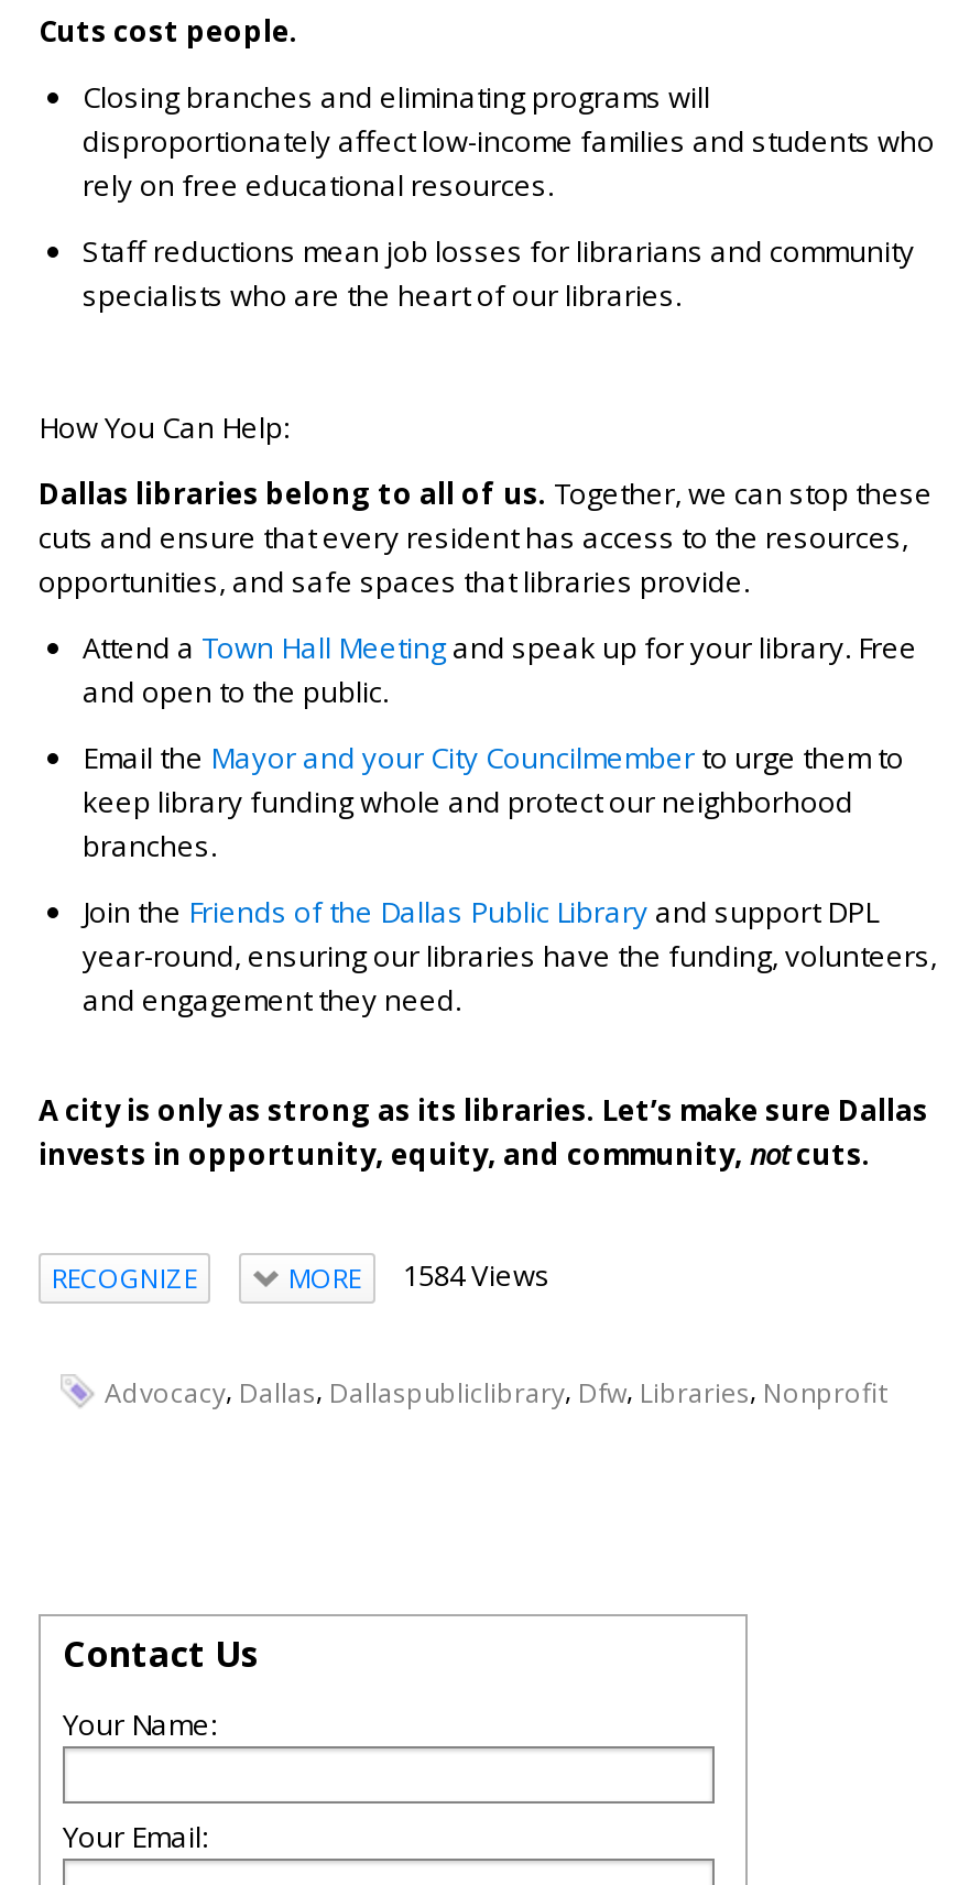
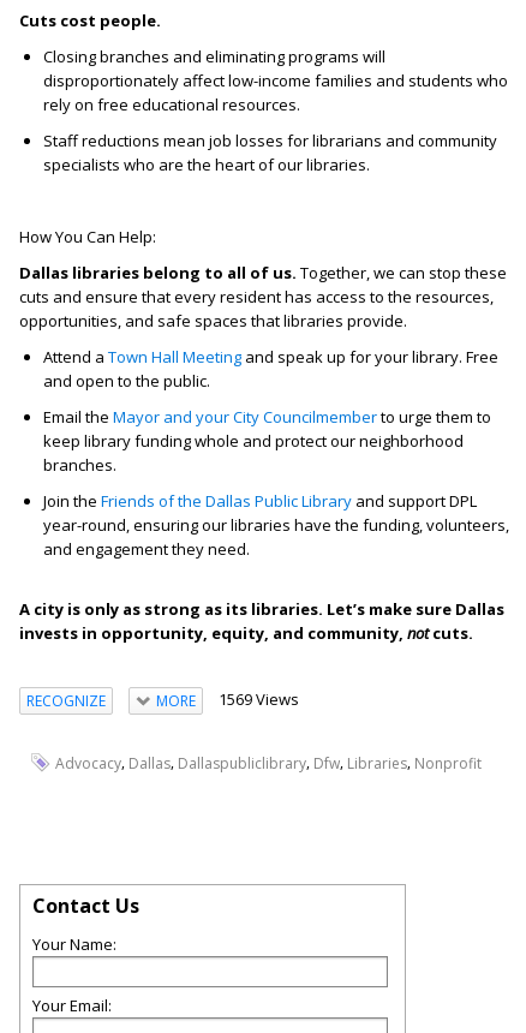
[288,1256,551,1298] MORE 1584 Views -> [156,689,298,711] MORE 1569 Views

